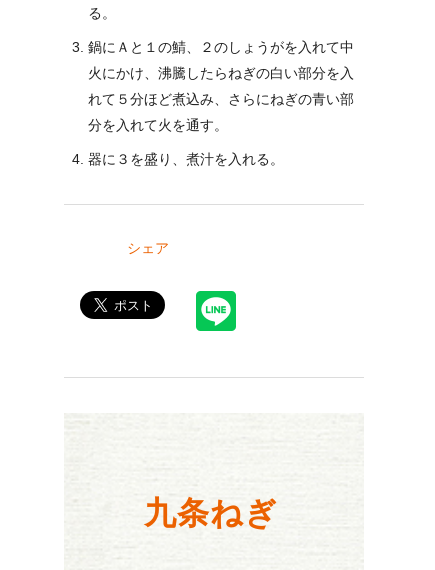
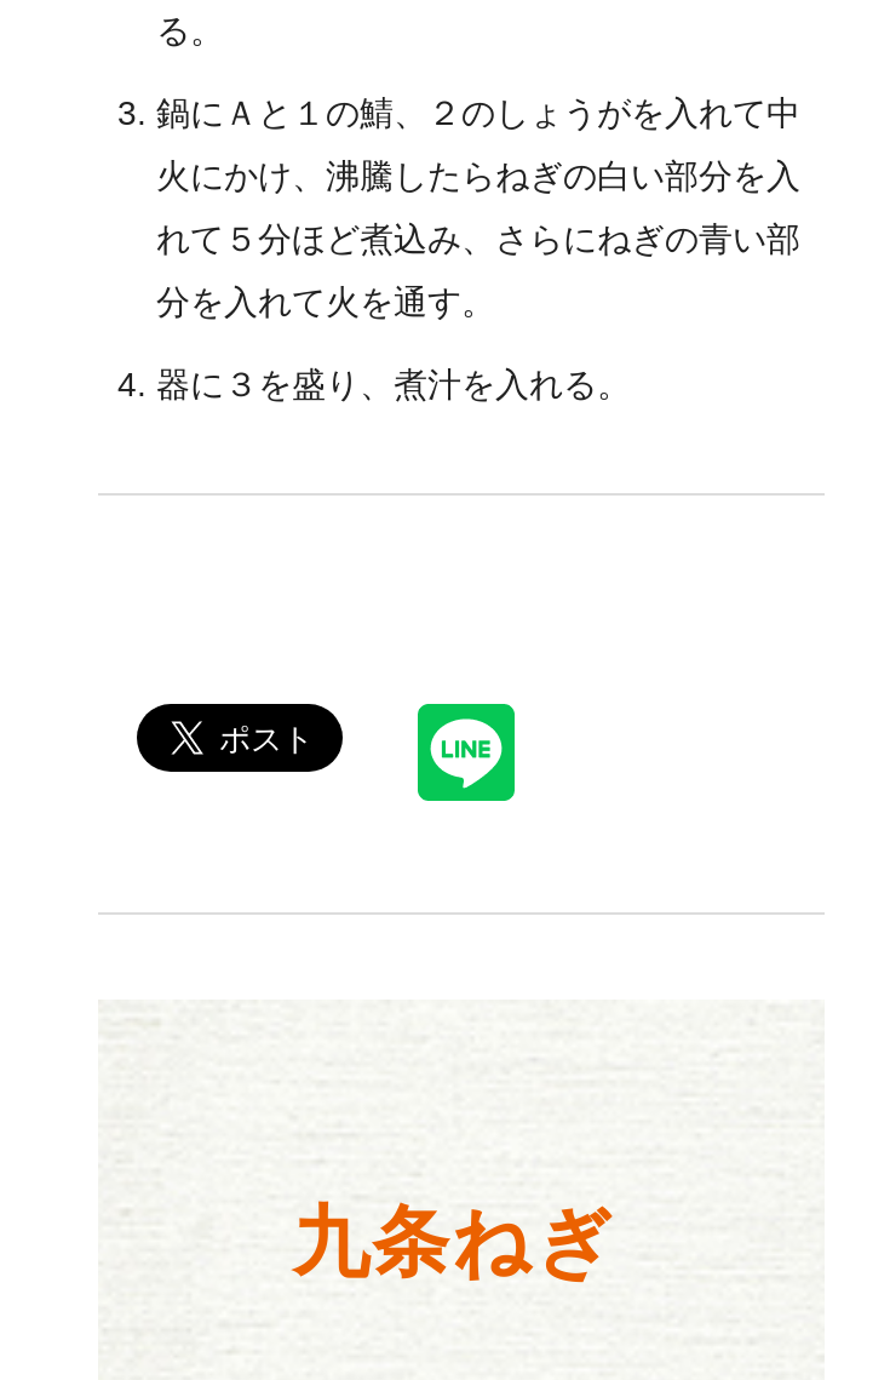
[127,240,169,256] シェア -> none

